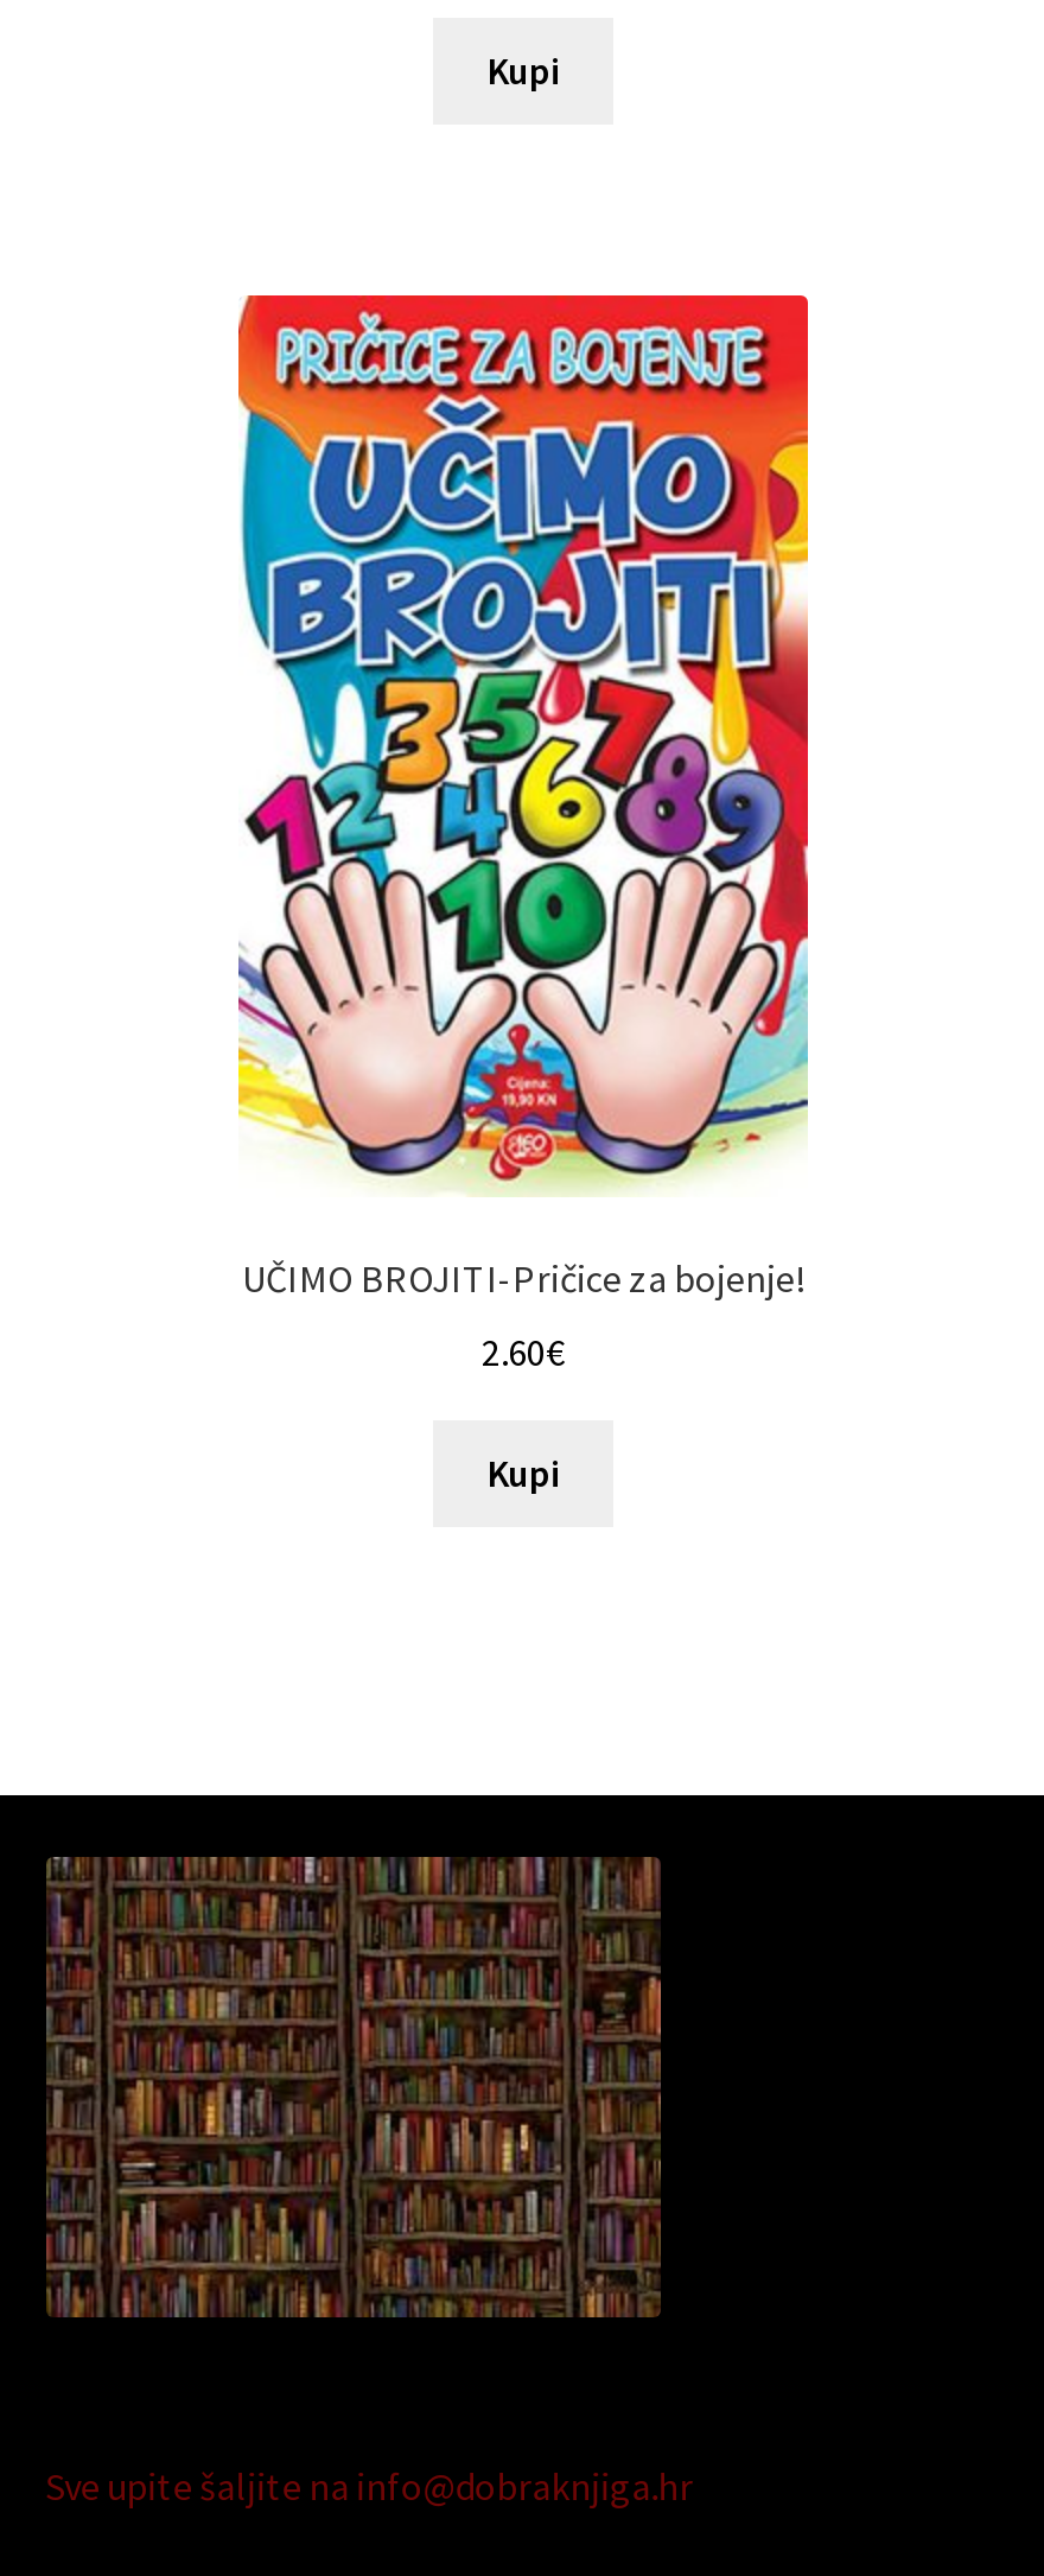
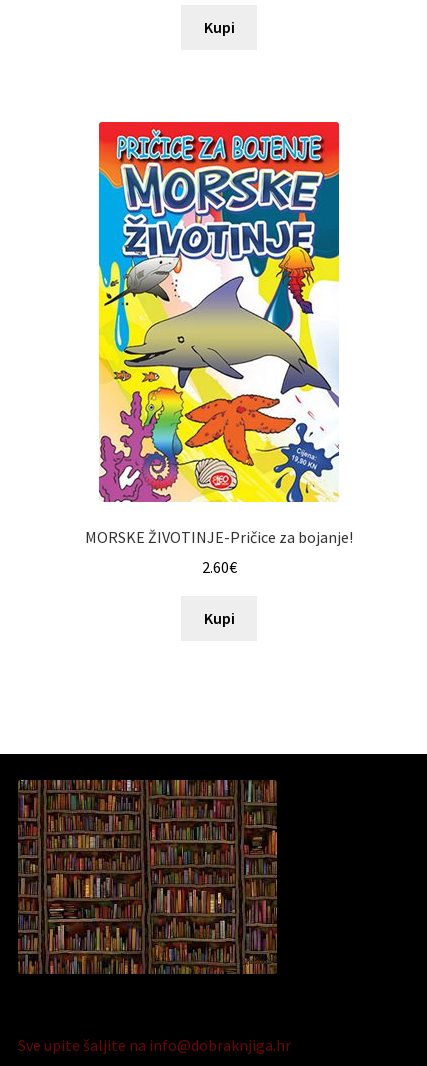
[236,295,810,1303] [image] | UČIMO BROJITI-Pričice za bojenje! -> [85,122,353,546] [image] | MORSKE ŽIVOTINJE-Pričice za bojanje!

